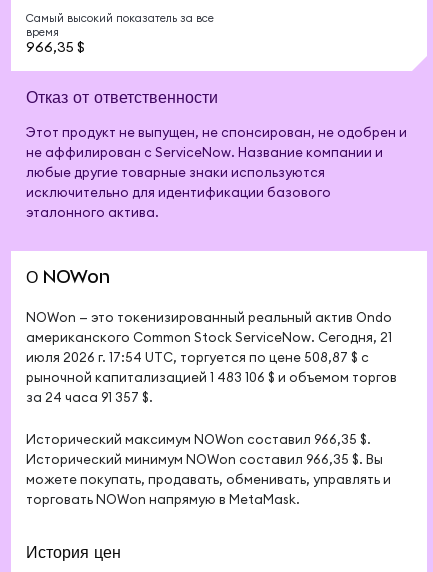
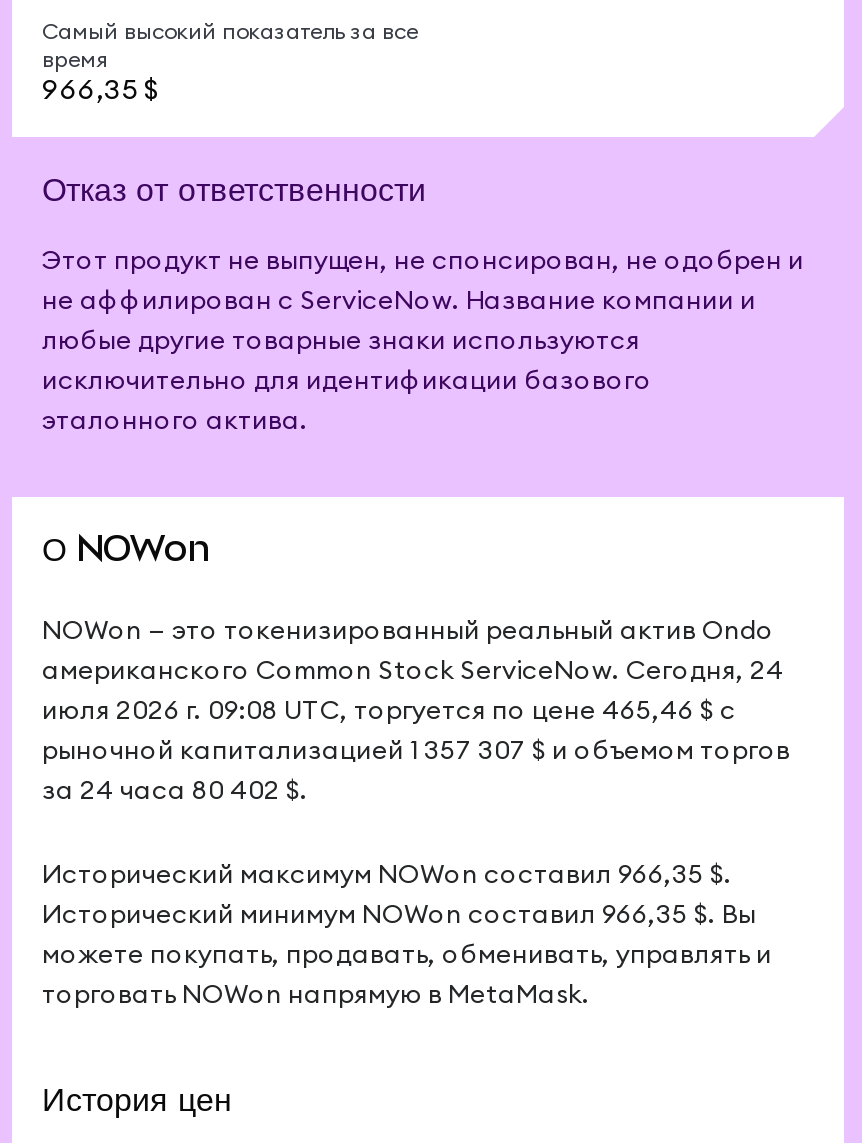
[26,332,392,345] американского Common Stock ServiceNow. Сегодня, 21 -> [42,659,784,685] американского Common Stock ServiceNow. Сегодня, 24
[26,352,369,365] июля 2026 г. 17:54 UTC, торгуется по цене 508,87 $ с -> [42,699,736,725] июля 2026 г. 09:08 UTC, торгуется по цене 465,46 $ с
[26,372,397,385] рыночной капитализацией 1 483 106 $ и объемом торгов -> [42,739,790,765] рыночной капитализацией 1 357 307 $ и объемом торгов
[26,392,153,405] за 24 часа 91 357 $. -> [42,779,308,805] за 24 часа 80 402 $.

